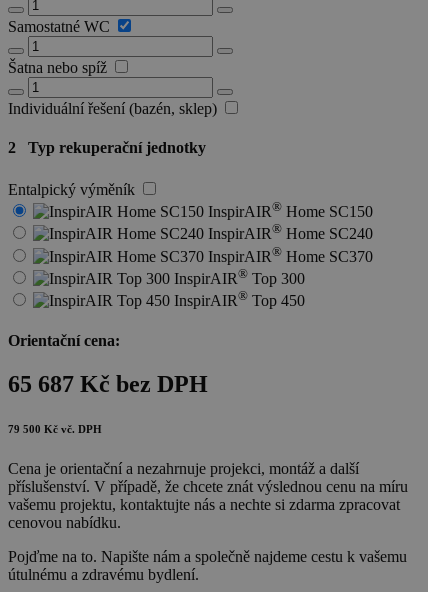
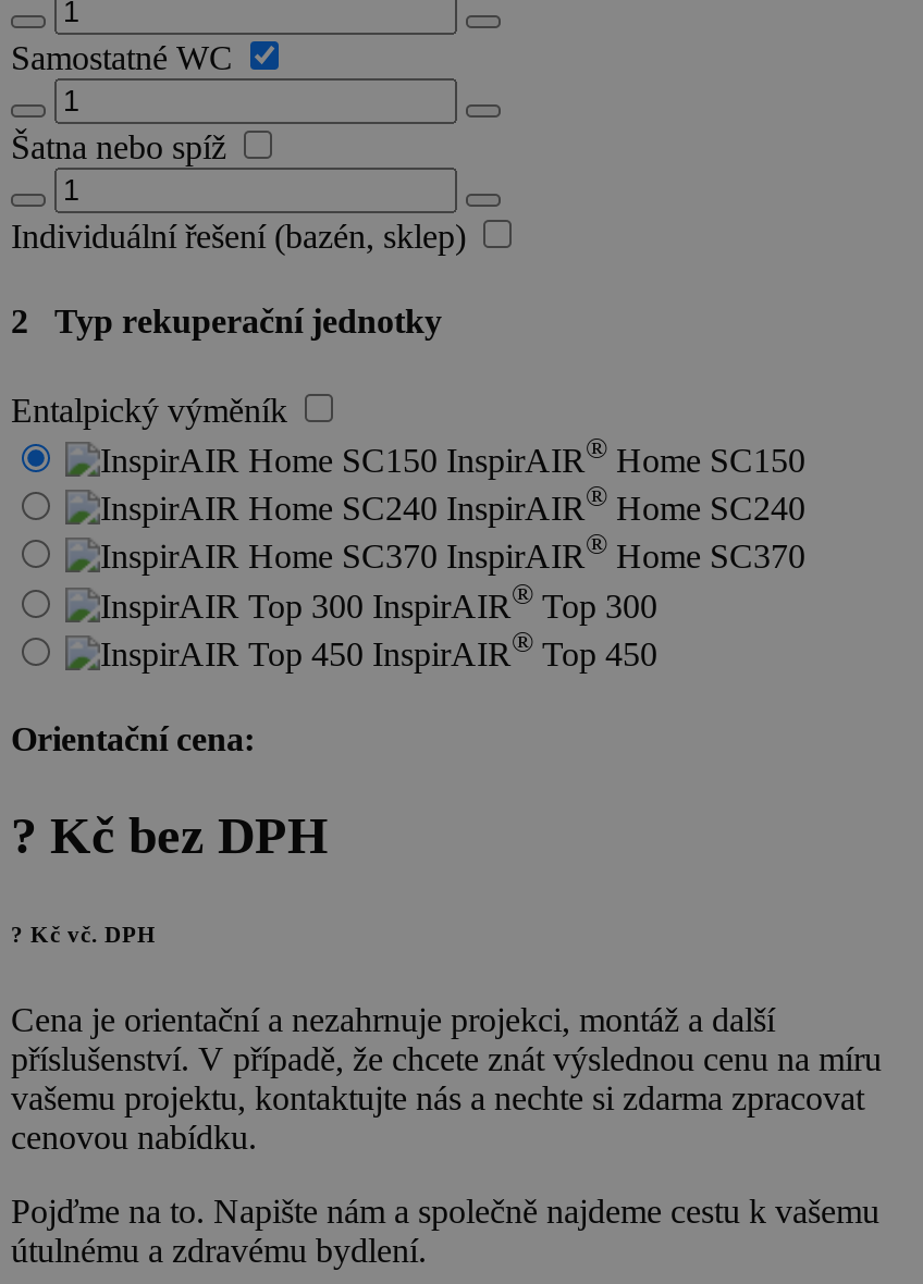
[8,371,208,397] 65 687 Kč bez DPH -> [11,807,329,864] ? Kč bez DPH
[8,423,102,435] 79 500 Kč vč. DPH -> [11,920,157,946] ? Kč vč. DPH

